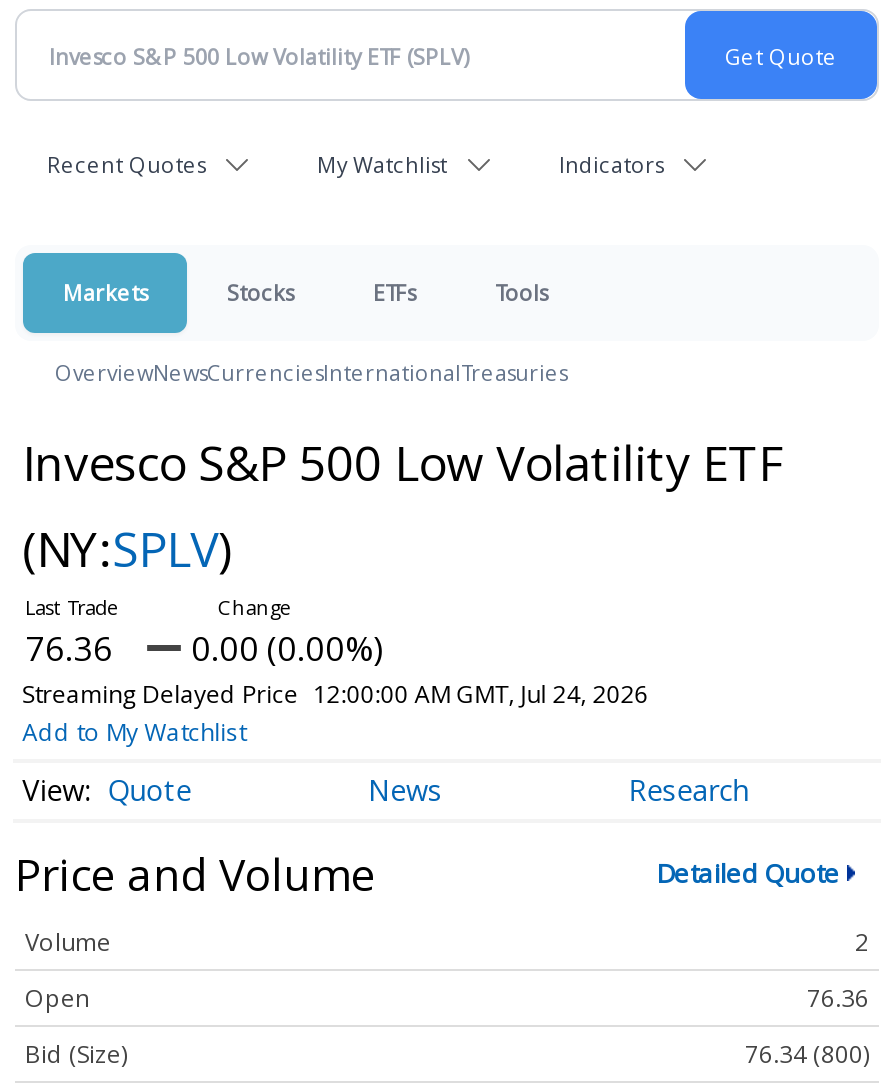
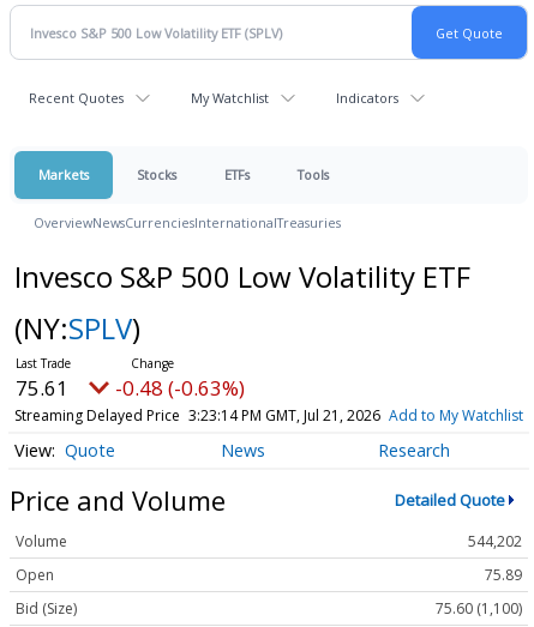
[22,625,649,749] 76.36 | 0.00 (0.00%) | Streaming Delayed Price 12:00:00 AM GMT, Jul 24, 2026 | Add to My Watchlist -> [14,374,523,426] 75.61 | -0.48 (-0.63%) | Streaming Delayed Price 3:23:14 PM GMT, Jul 21, 2026 Add to My Watchlist
[855,926,869,960] 2 -> [468,532,522,552] 544,202
[807,982,869,1016] 76.36 -> [485,565,522,586] 75.89
[745,1038,869,1072] 76.34 (800) -> [436,599,522,619] 75.60 (1,100)

